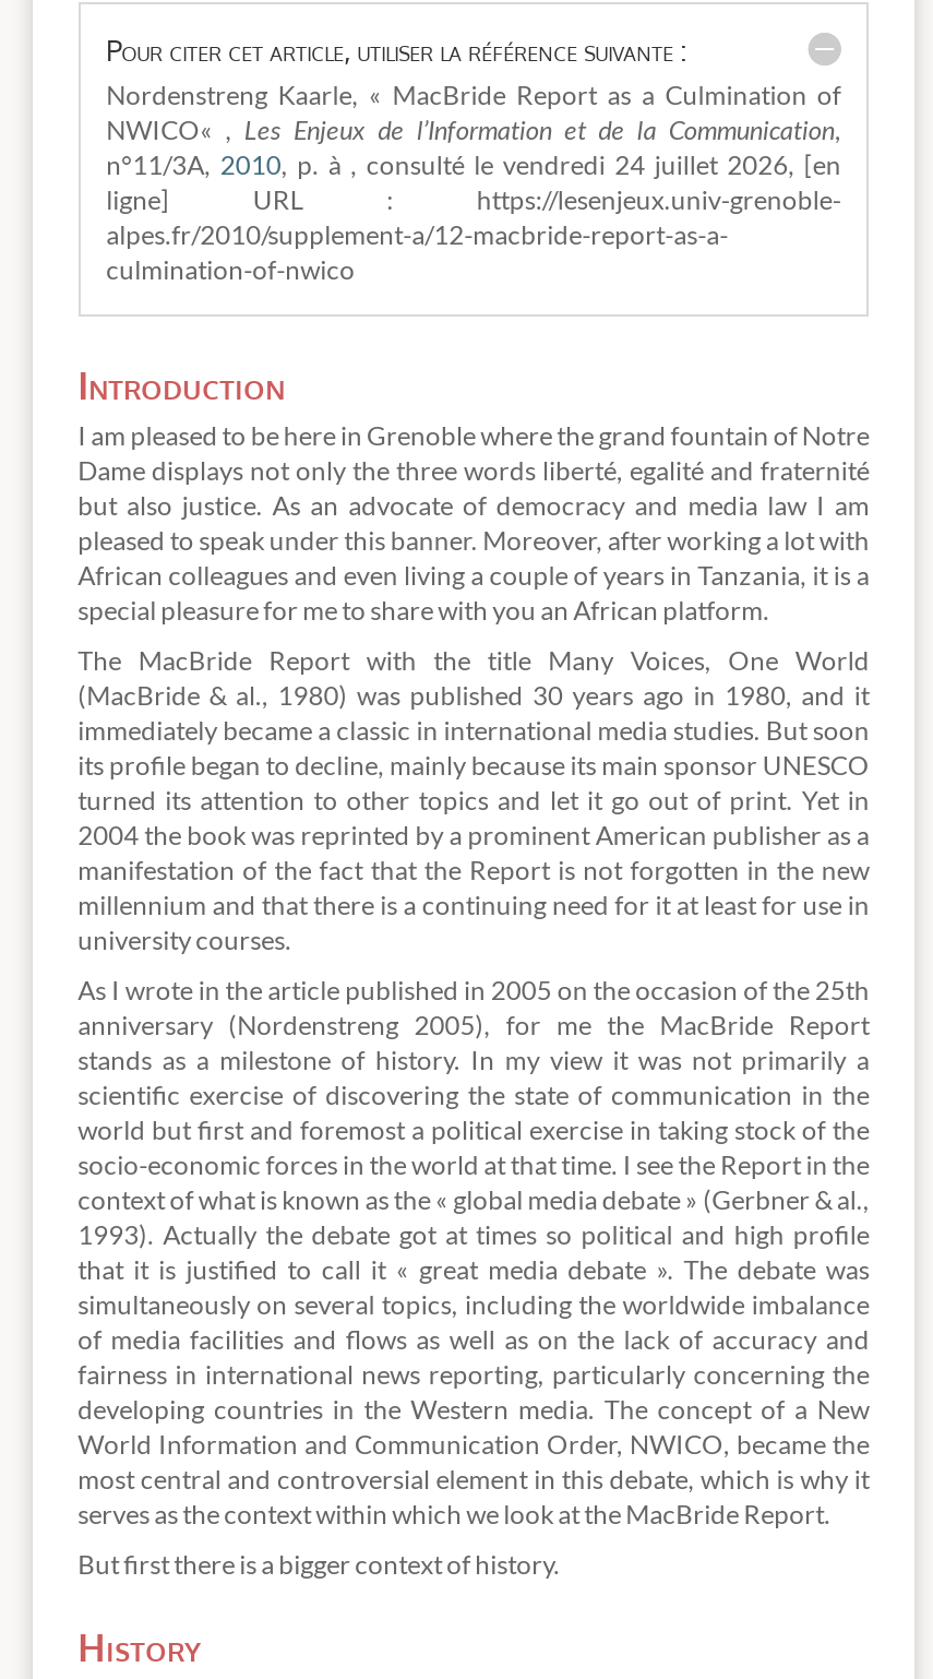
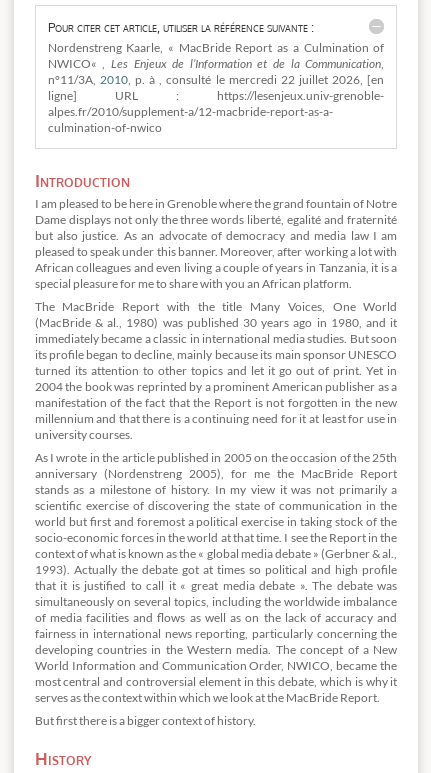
[106,148,841,181] n°11/3A, 2010, p. à , consulté le vendredi 24 juillet 2026, [en -> [48,72,384,87] n°11/3A, 2010, p. à , consulté le mercredi 22 juillet 2026, [en

